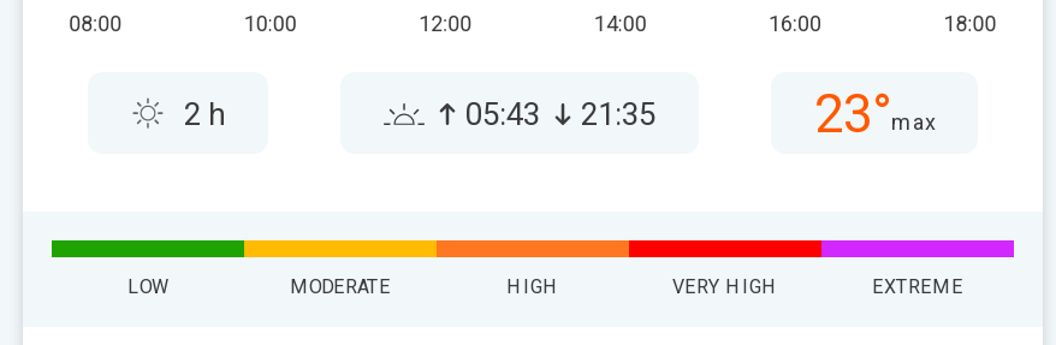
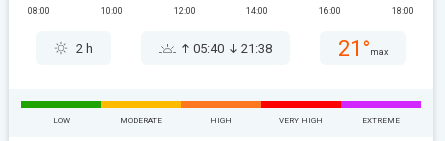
[465,95,540,131] 05:43 -> [193,40,224,55] 05:40
[581,95,655,131] 21:35 -> [241,40,272,55] 21:38
[814,83,935,143] 23°max -> [338,35,388,60] 21°max

